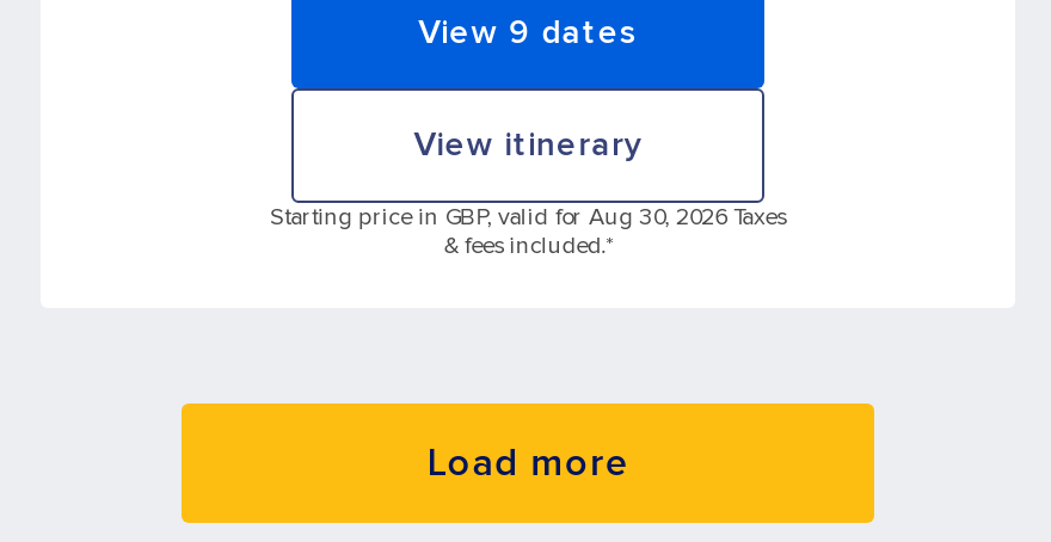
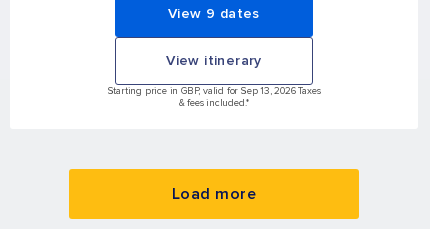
[270,202,786,230] Starting price in GBP, valid for Aug 30, 2026 Taxes -> [108,84,320,96] Starting price in GBP, valid for Sep 13, 2026 Taxes

